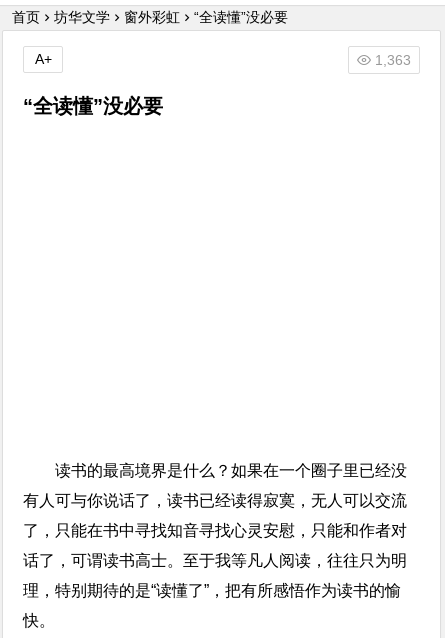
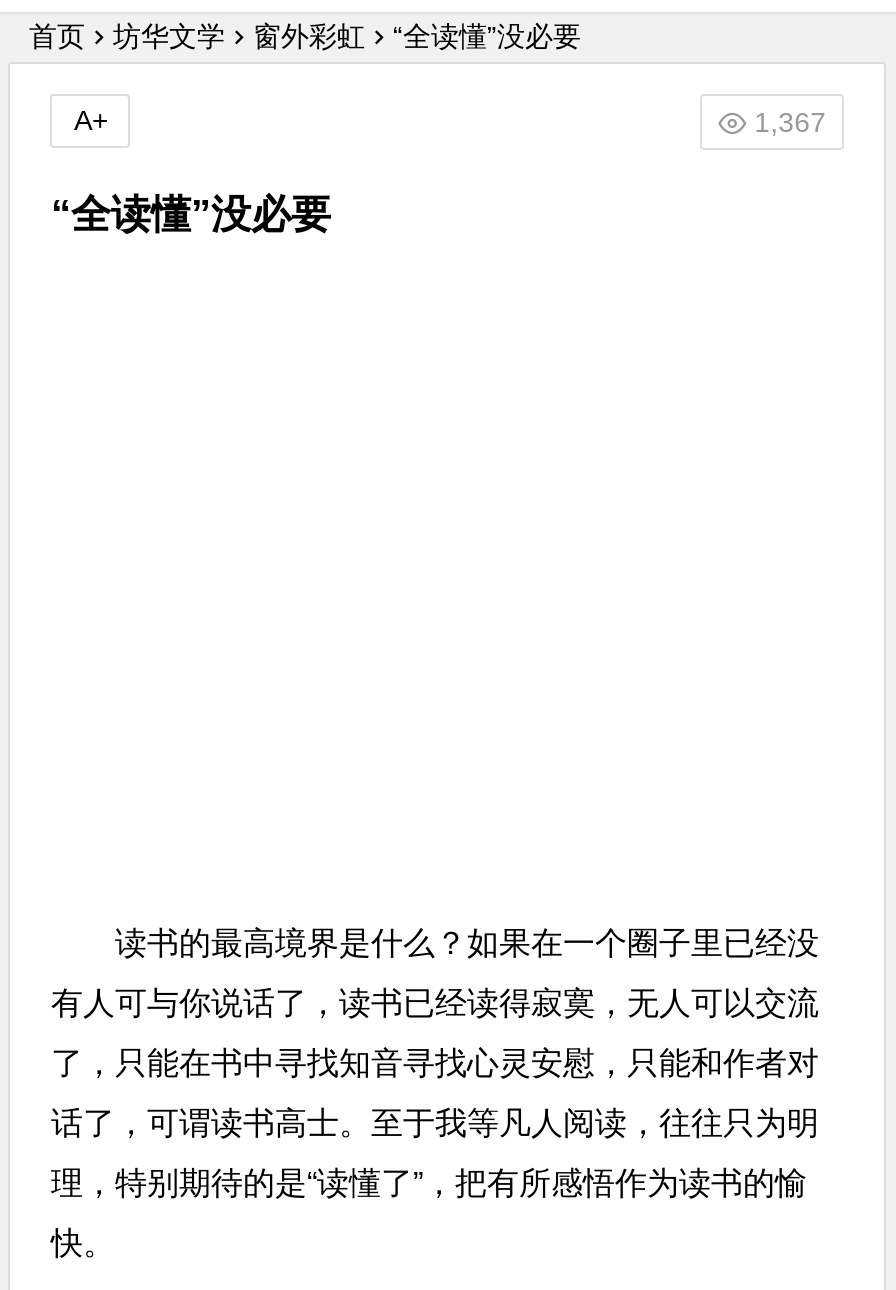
[371,52,411,68] 1,363 -> [746,106,826,138] 1,367

